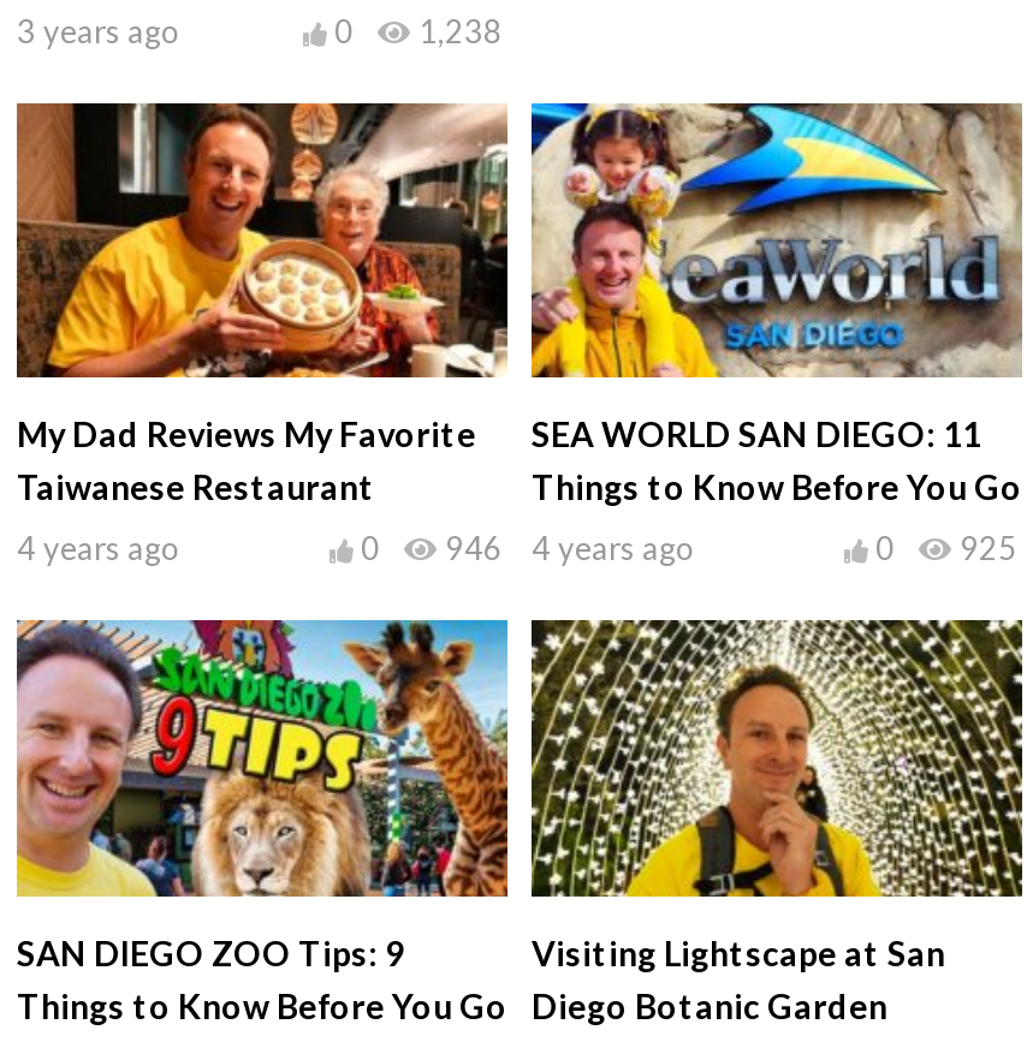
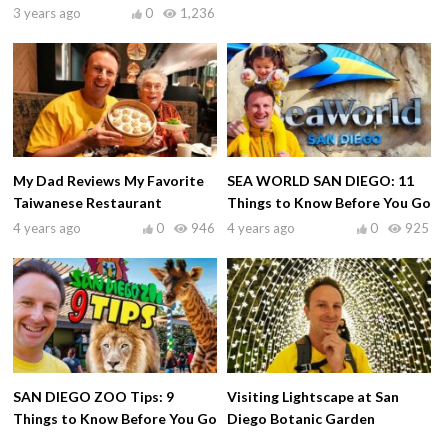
[334,11,503,49] 0 1,238 -> [145,4,215,20] 0 1,236

